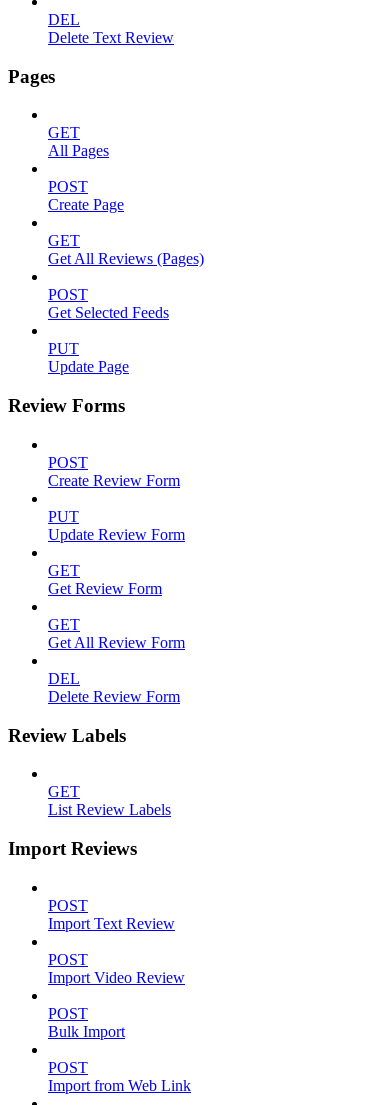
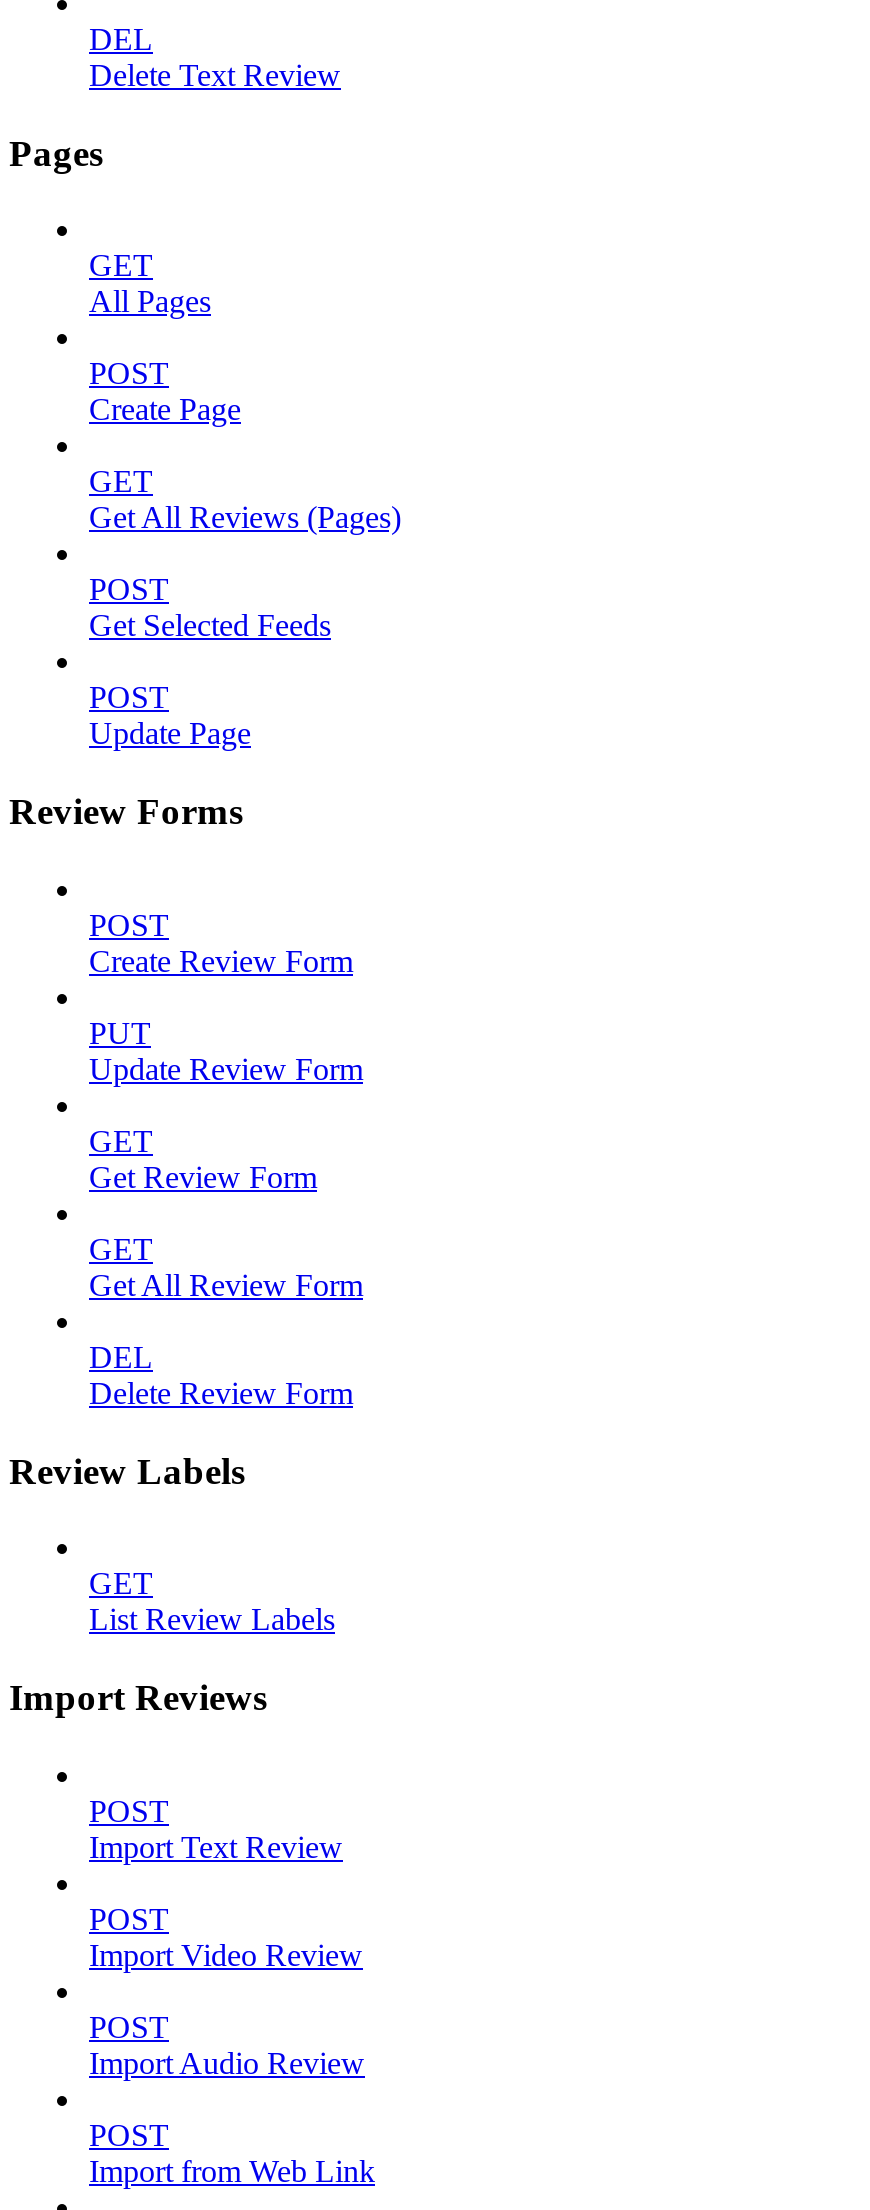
[48,340,79,357] PUT -> [89,681,169,715] POST
[48,1023,125,1040] Bulk Import -> [89,2046,365,2080] Import Audio Review

